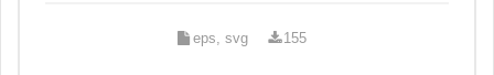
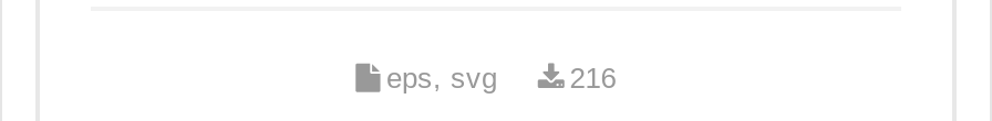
[284,29,307,46] 155 -> [570,61,616,94] 216

